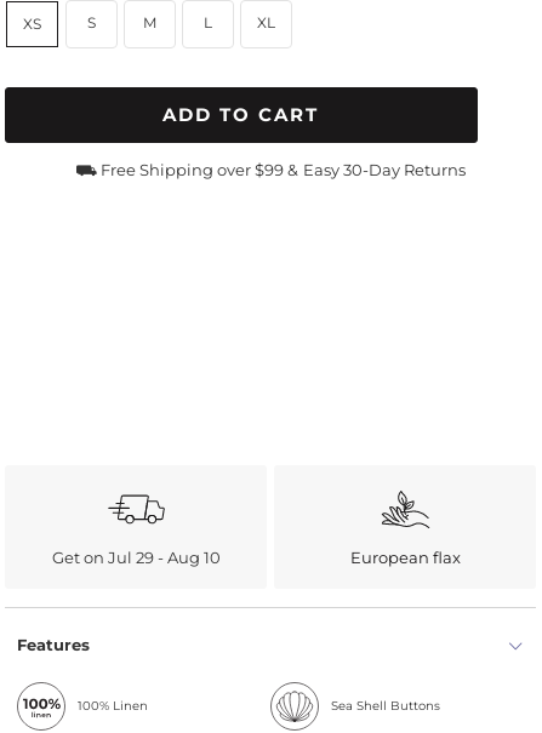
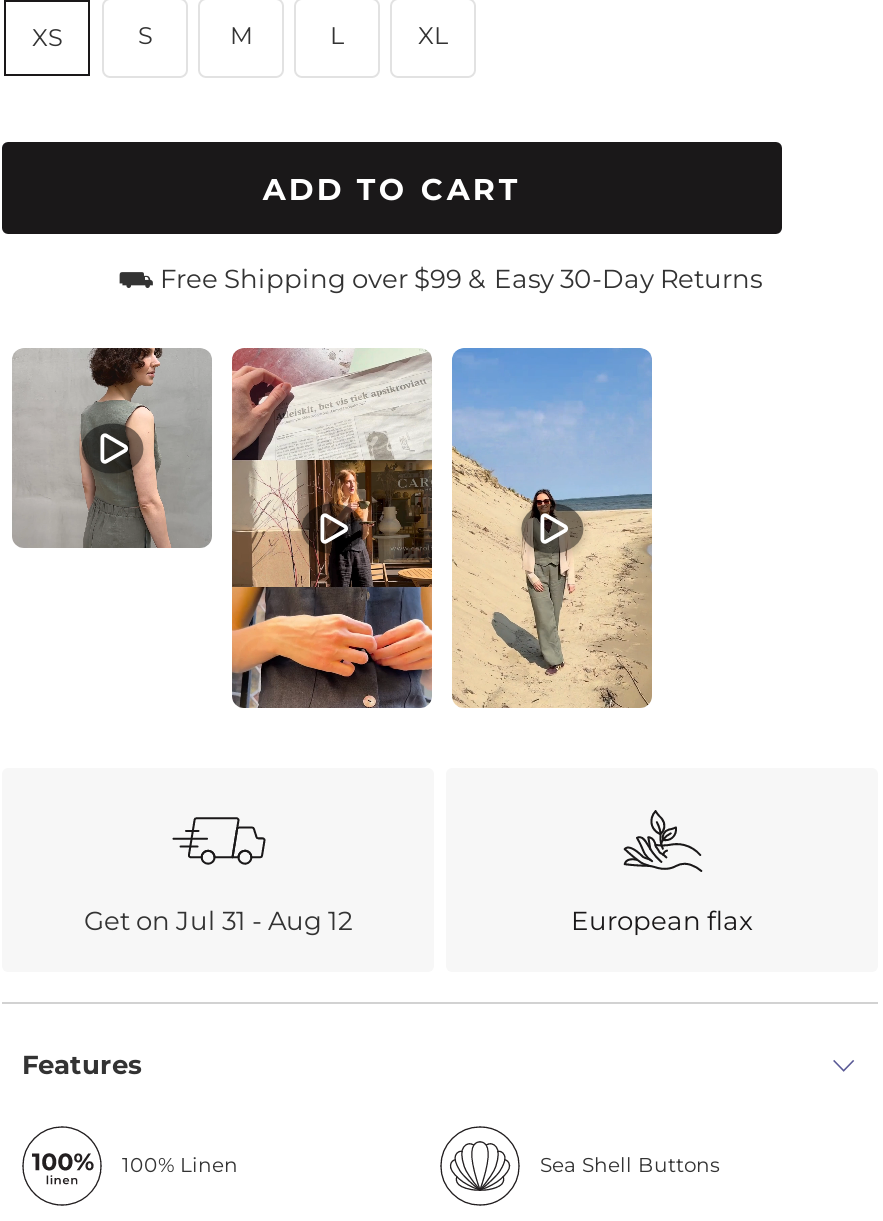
none -> [10,346,214,550] [image]
none -> [230,346,434,710] [image]
none -> [450,346,654,710] [image]
[52,548,220,567] Get on Jul 29 - Aug 10 -> [84,905,352,937] Get on Jul 31 - Aug 12

